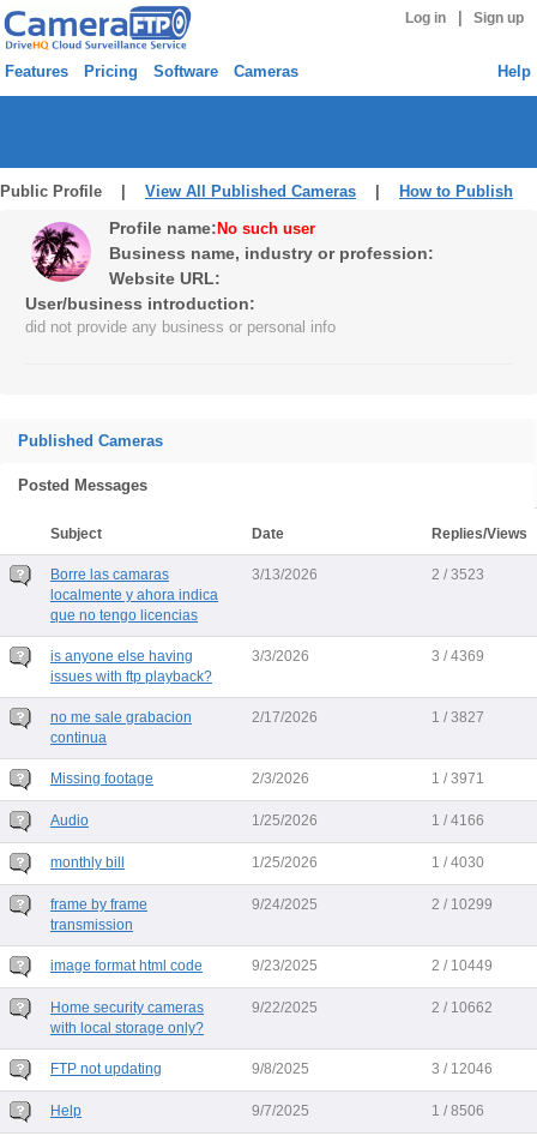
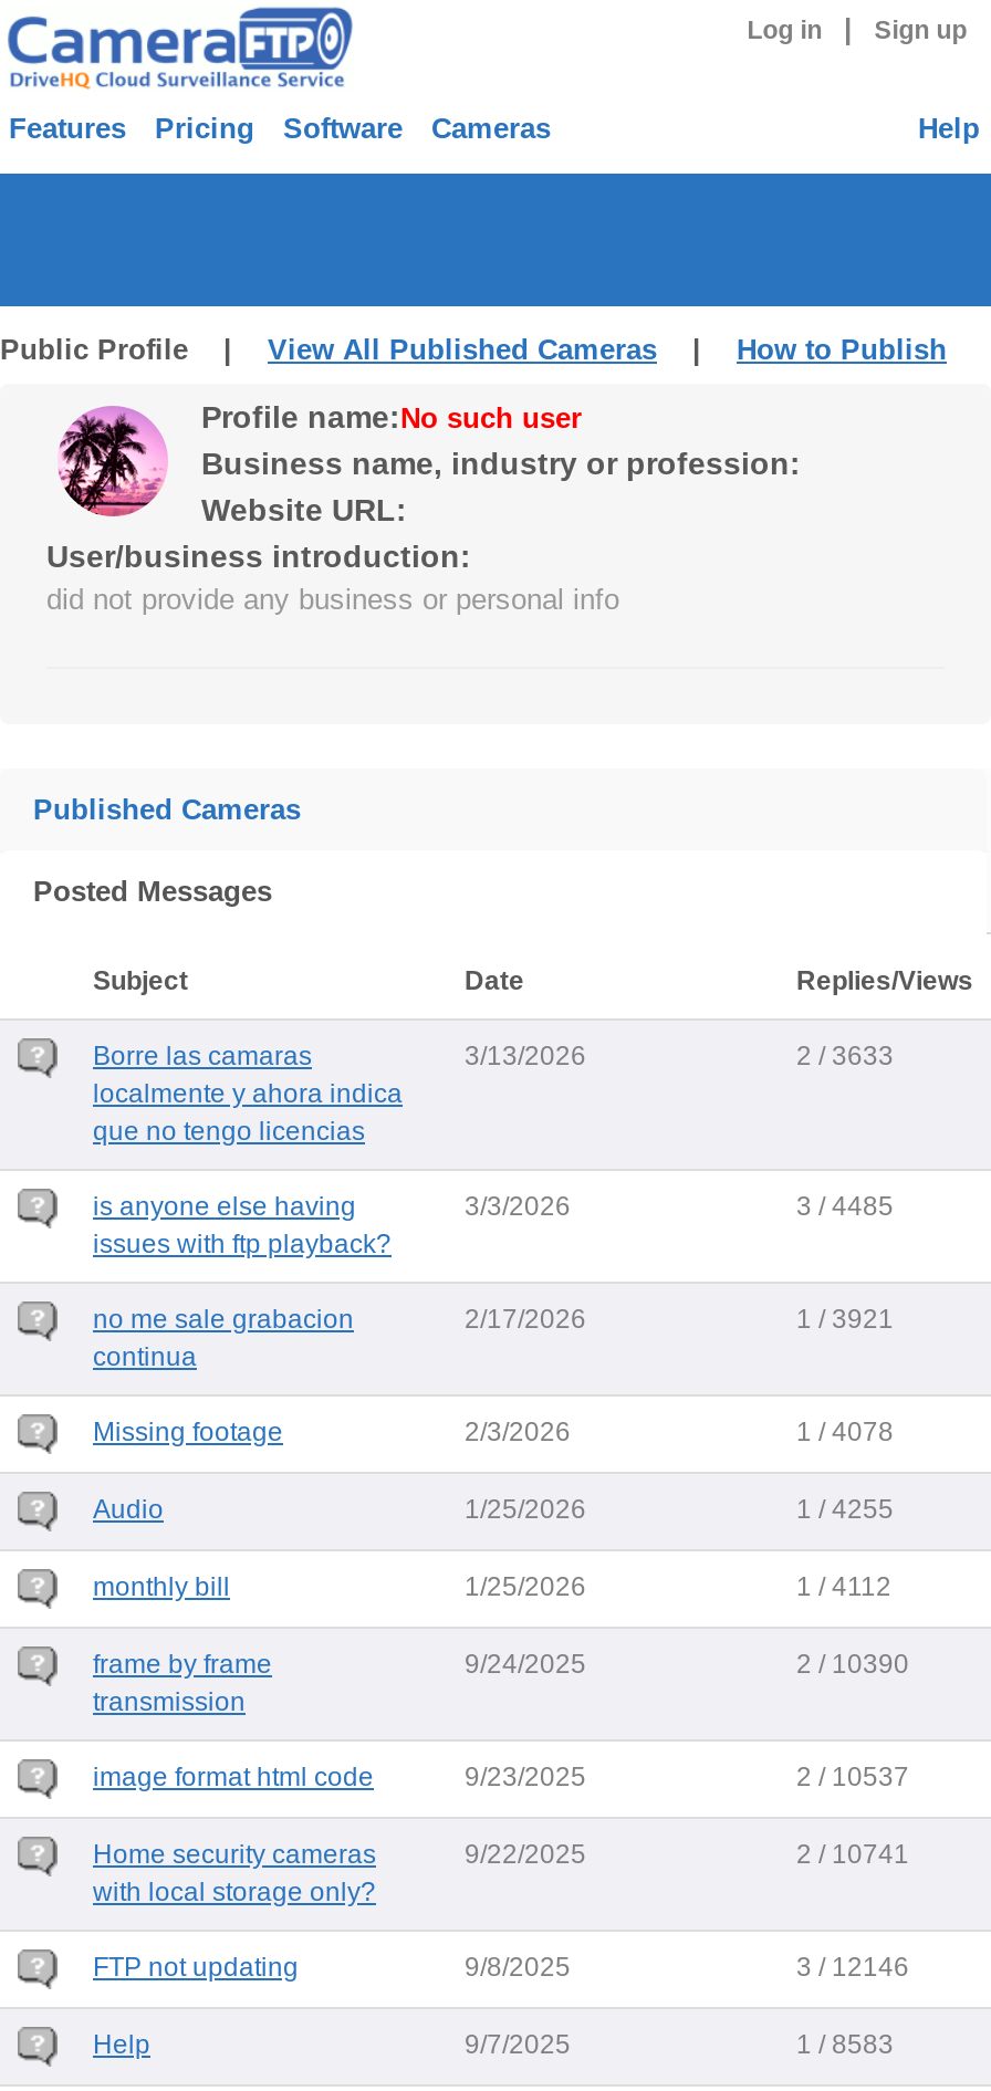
[432,566,484,583] 2 / 3523 -> [796,1041,894,1071] 2 / 3633
[432,648,484,665] 3 / 4369 -> [796,1191,894,1222] 3 / 4485
[432,709,484,726] 1 / 3827 -> [796,1304,894,1335] 1 / 3921
[432,770,484,787] 1 / 3971 -> [796,1416,894,1447] 1 / 4078
[432,812,484,829] 1 / 4166 -> [796,1494,894,1525] 1 / 4255
[432,854,484,871] 1 / 4030 -> [796,1571,891,1602] 1 / 4112
[432,896,493,913] 2 / 10299 -> [796,1649,909,1680] 2 / 10390
[432,957,493,974] 2 / 10449 -> [796,1761,909,1792] 2 / 10537
[432,999,493,1016] 2 / 10662 -> [796,1839,909,1870] 2 / 10741
[432,1060,493,1077] 3 / 12046 -> [796,1952,909,1983] 3 / 12146
[432,1102,484,1119] 1 / 8506 -> [796,2029,894,2060] 1 / 8583

